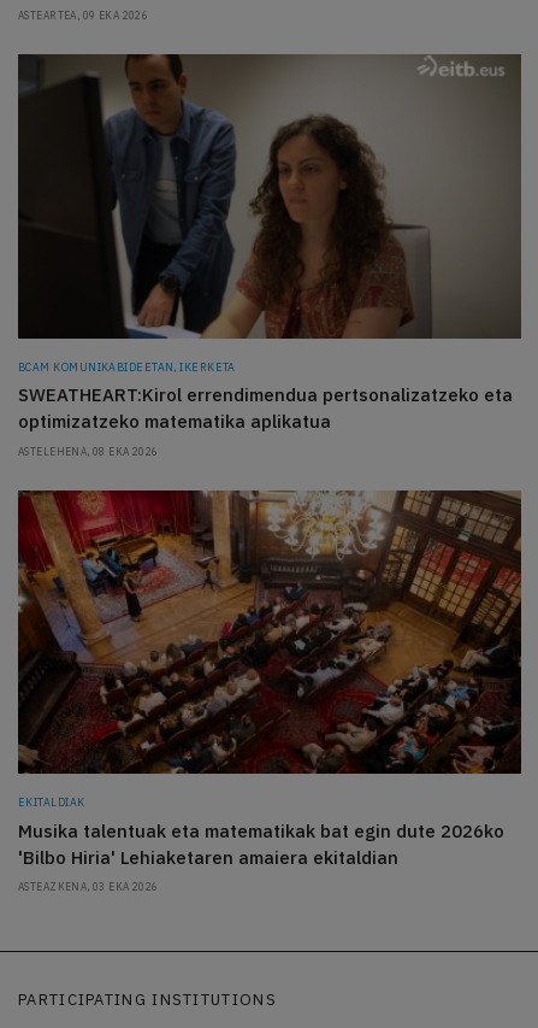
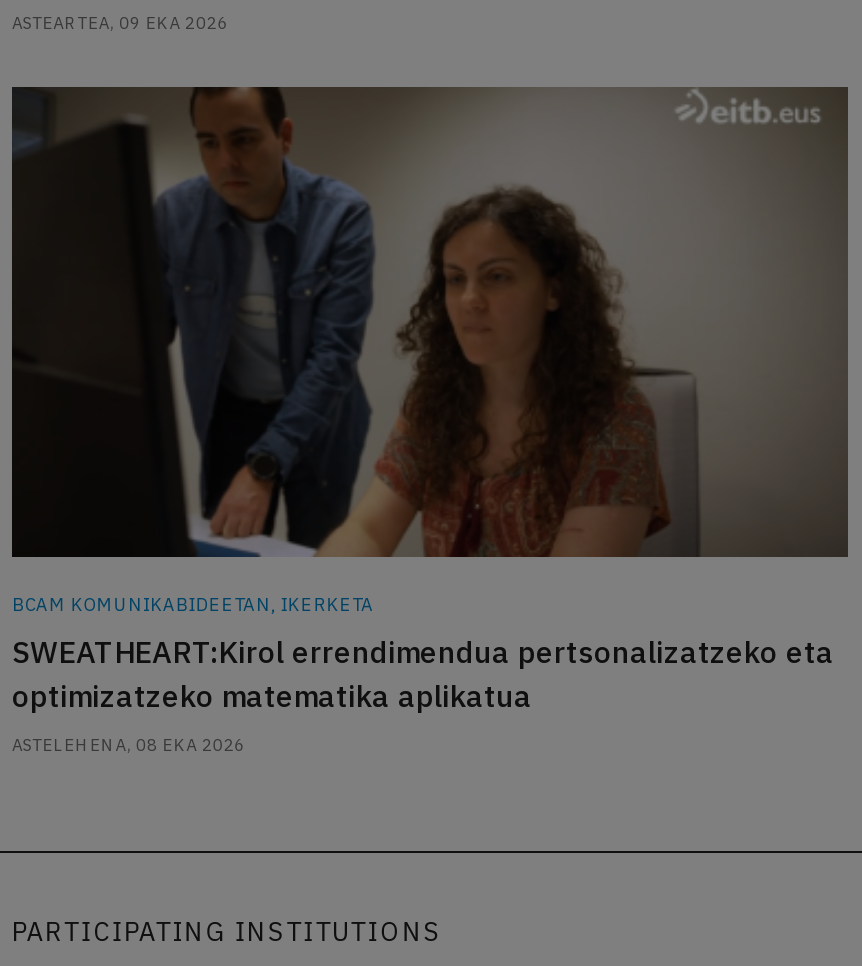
[17,489,522,893] [image] | EKITALDIAK | Musika talentuak eta matematikak bat egin dute 2026ko | 'Bilbo Hiria' Lehiaketaren amaiera ekitaldian | ASTEAZKENA, 03 EKA 2026 -> none

